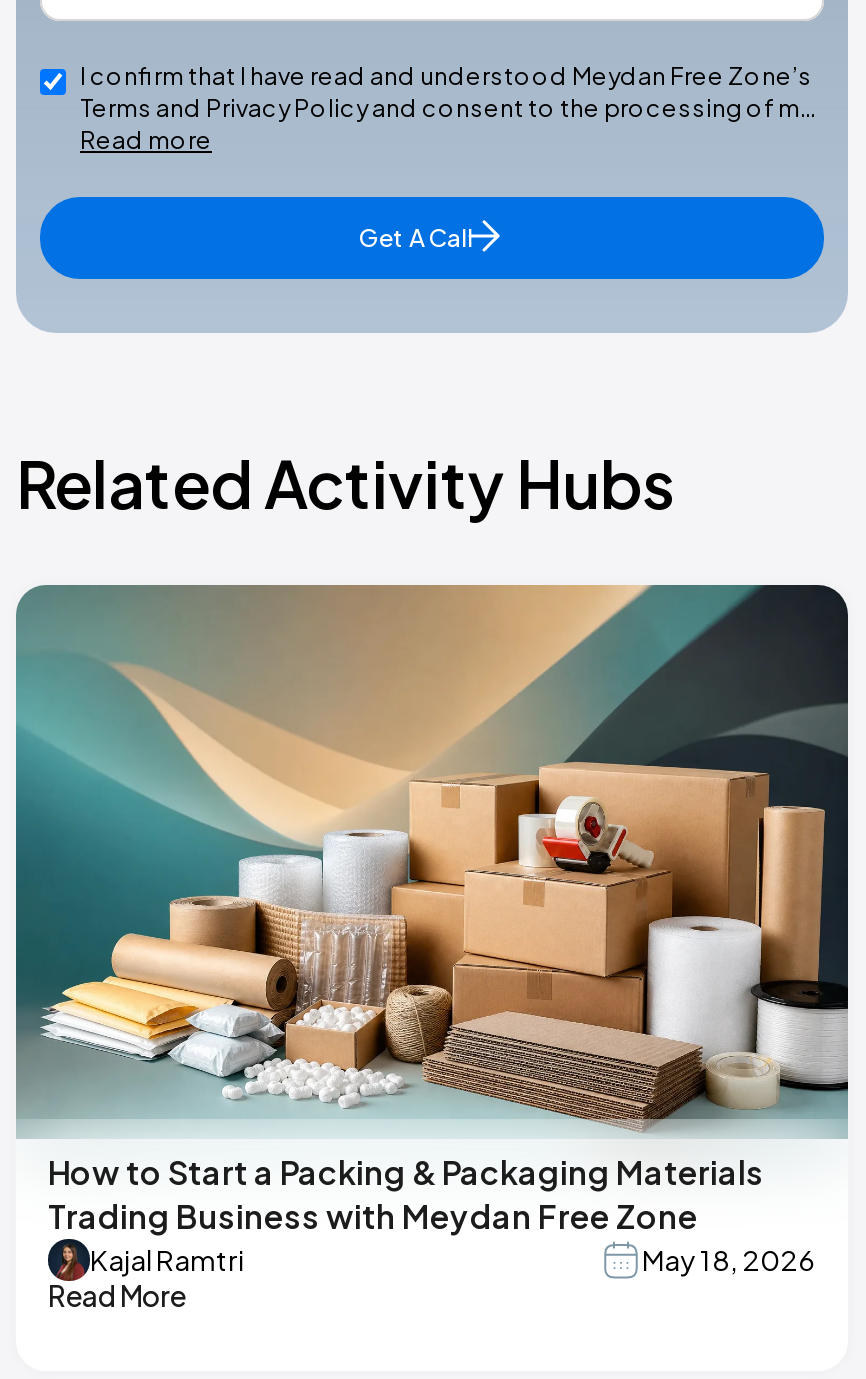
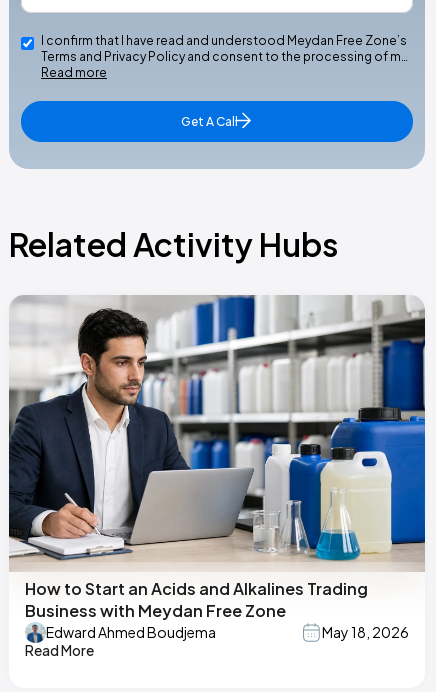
[14,583,850,1278] [image] | How to Start a Packing & Packaging Materials | Trading Business with Meydan Free Zone | Kajal Ramtri -> [9,295,426,641] [image] | How to Start an Acids and Alkalines Trading | Business with Meydan Free Zone | Edward Ahmed Boudjema

